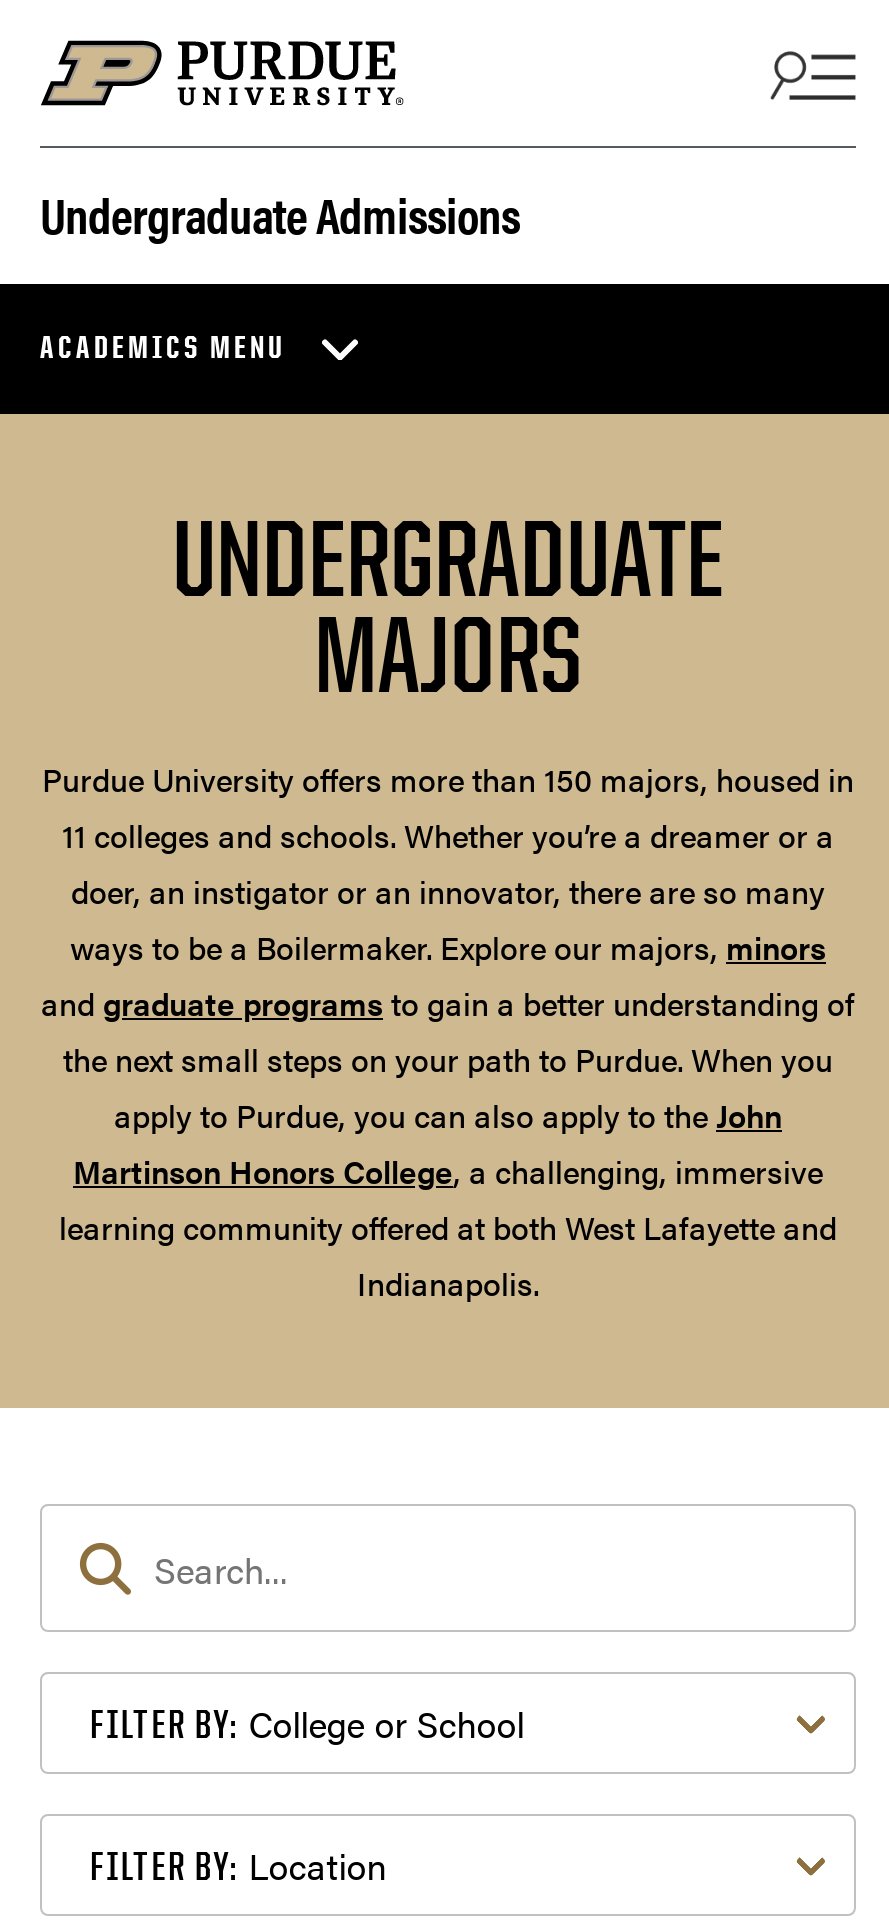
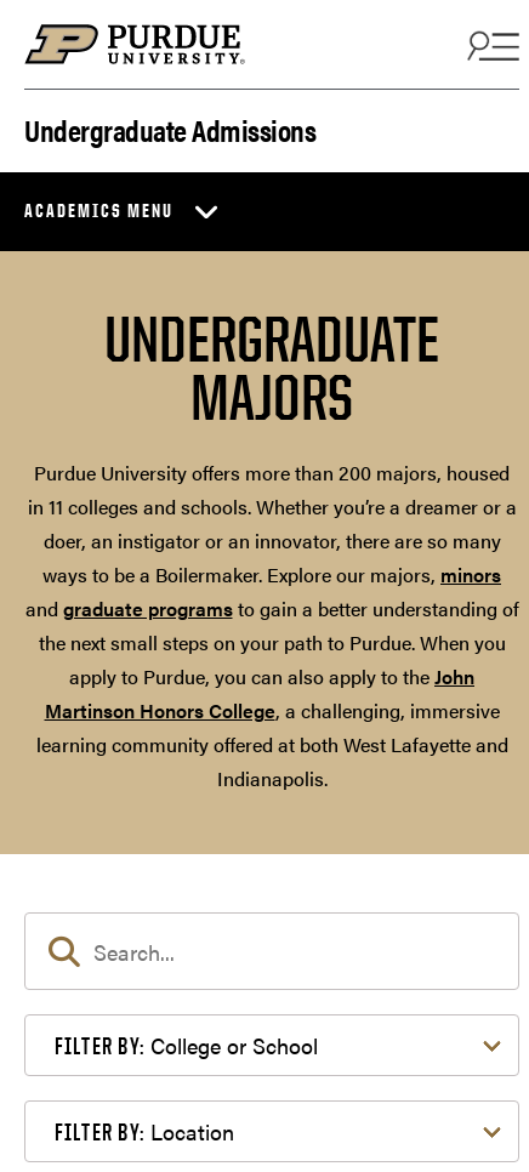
[42,756,854,858] Purdue University offers more than 150 majors, housed in | 11 colleges and schools. Whether you’re a dreamer or a -> [27,459,516,521] Purdue University offers more than 200 majors, housed | in 11 colleges and schools. Whether you’re a dreamer or a

